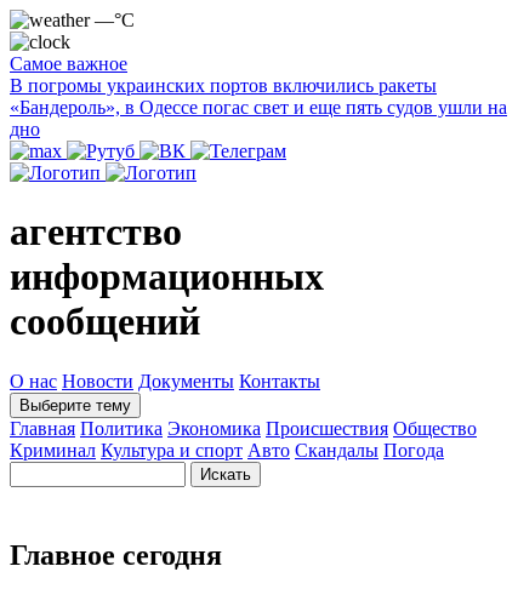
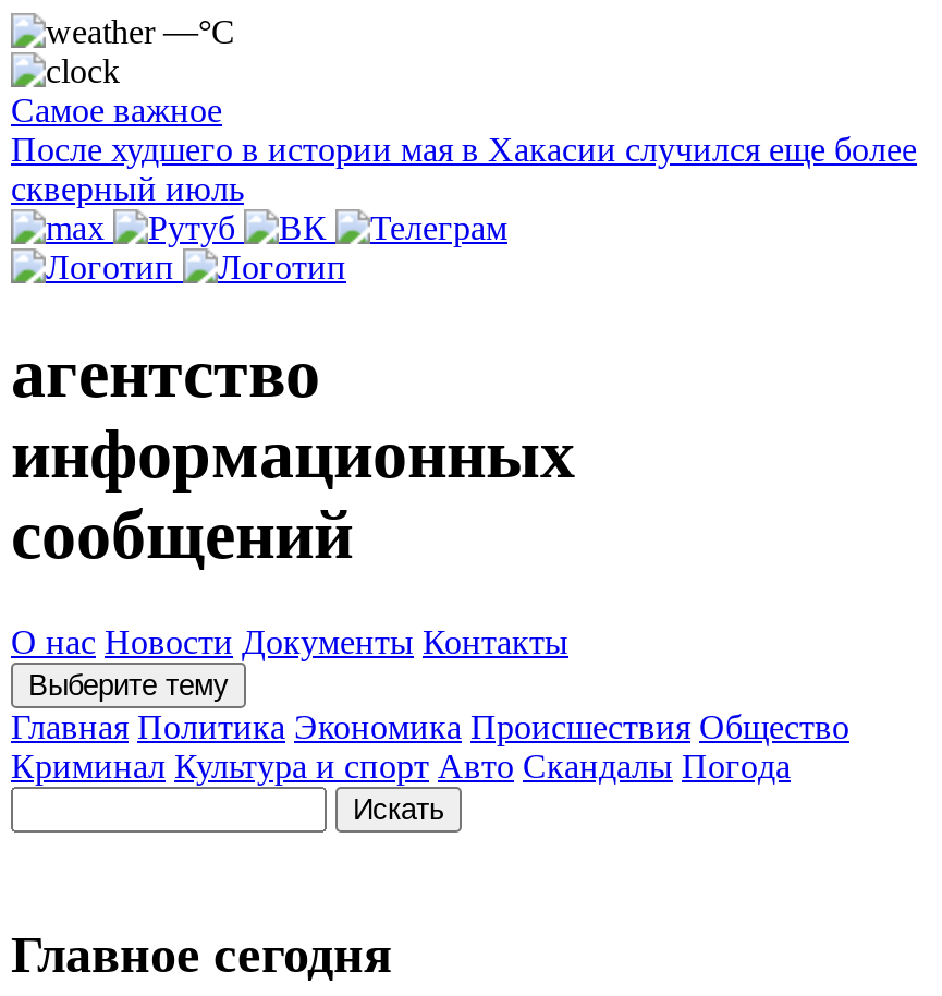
[10,75,507,139] В погромы украинских портов включились ракеты | «Бандероль», в Одессе погас свет и еще пять судов ушли на | дно -> [11,131,917,207] После худшего в истории мая в Хакасии случился еще более | скверный июль

